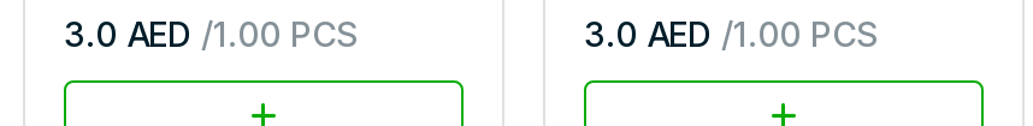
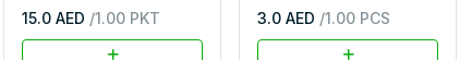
[64,14,358,54] 3.0 AED / 1.00 PCS -> [22,9,160,27] 15.0 AED / 1.00 PKT

